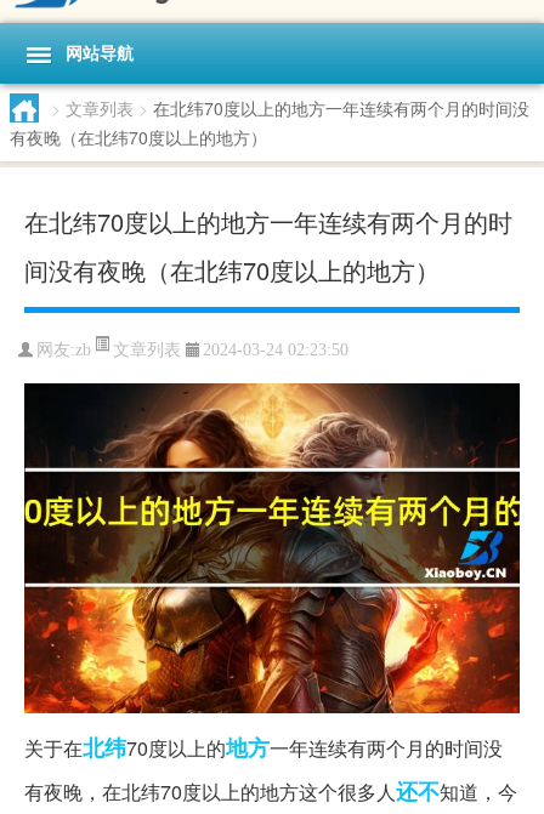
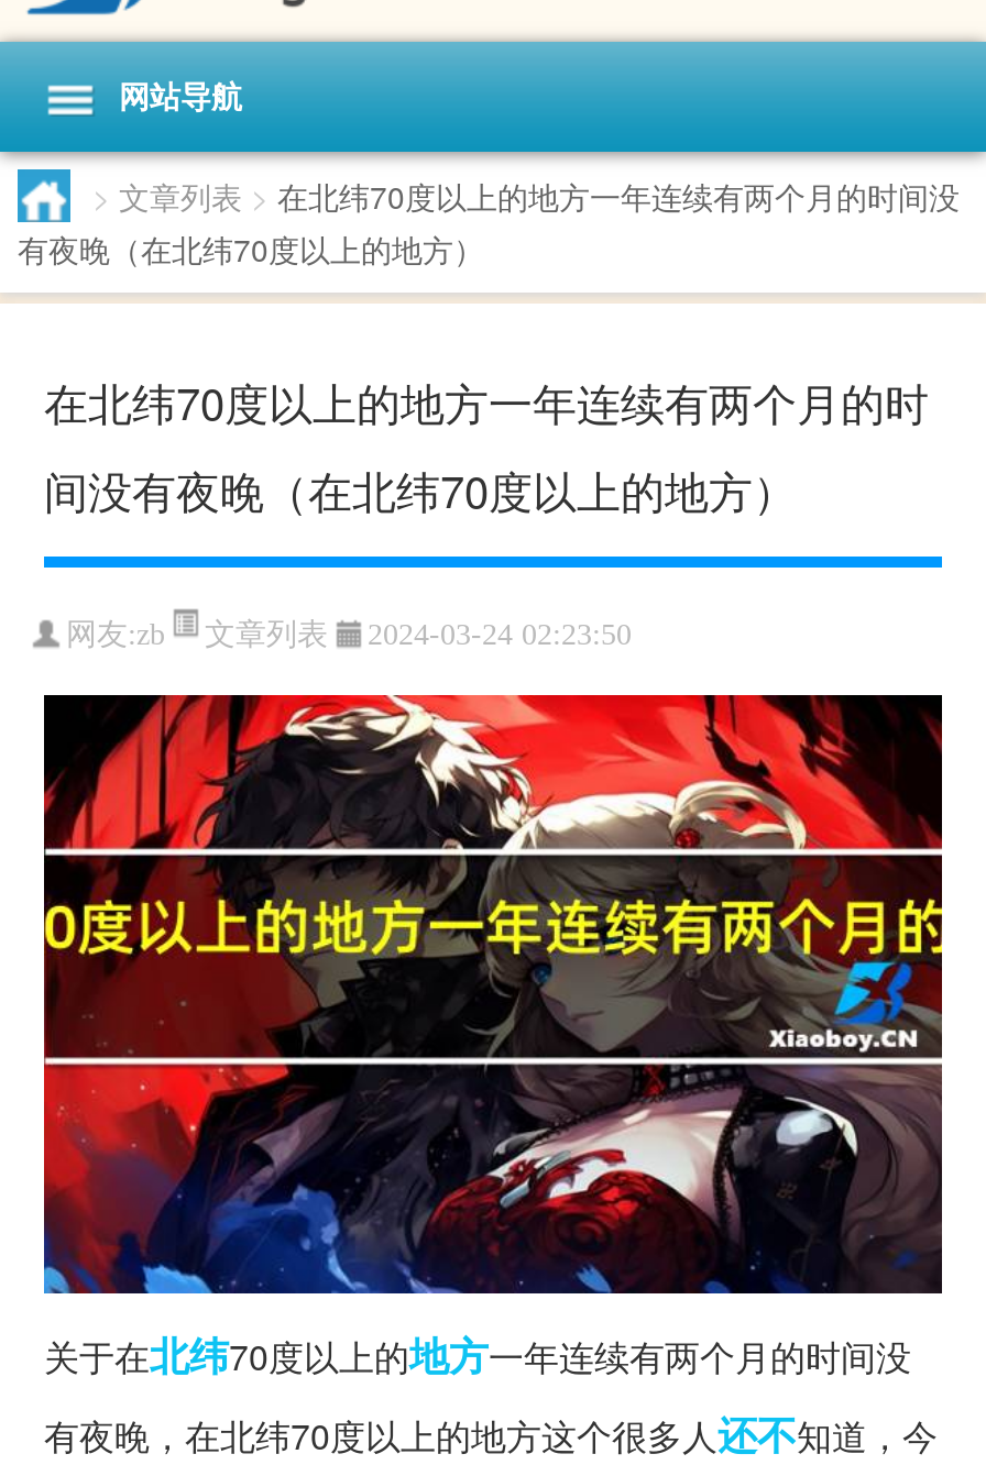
[23,382,521,715] [image] -> [42,693,944,1296] [image]

